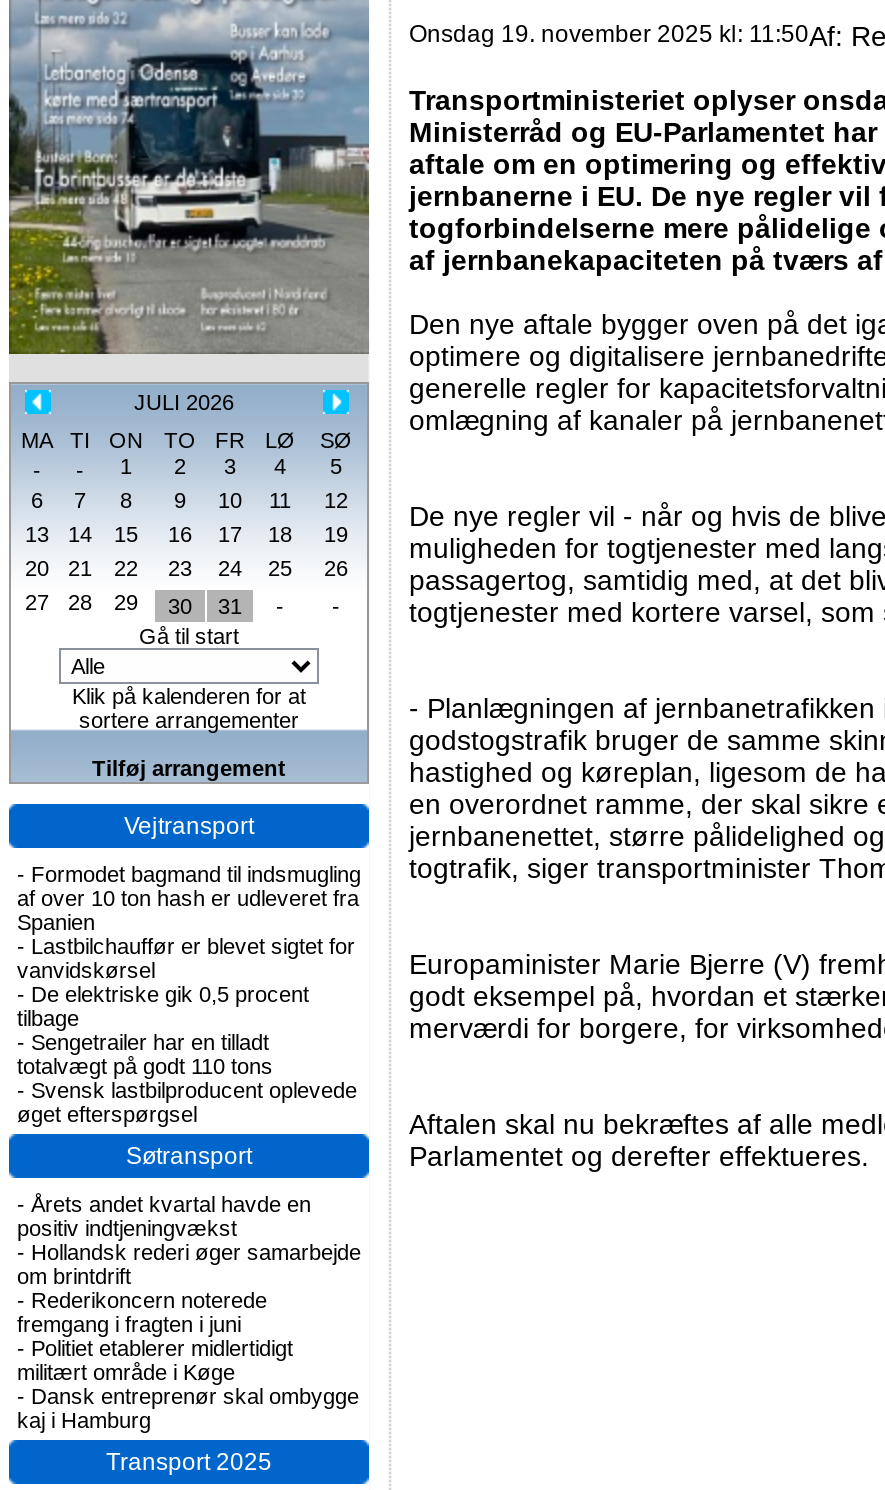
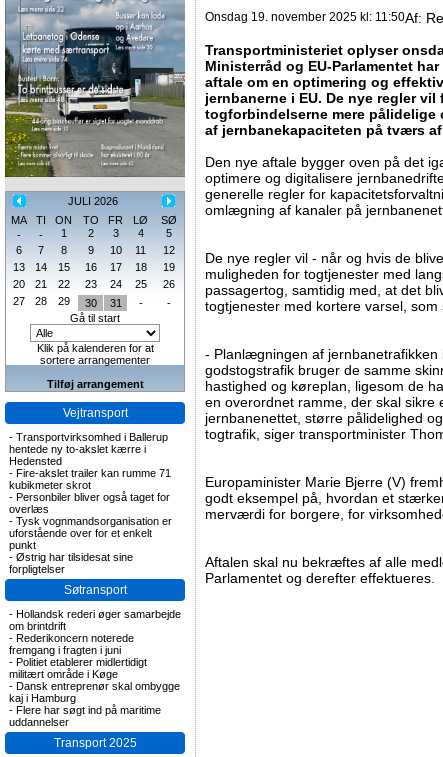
[17,862,361,1126] - Formodet bagmand til indsmugling | af over 10 ton hash er udleveret fra | Spanien | - Lastbilchauffør er blevet sigtet for | vanvidskørsel | - De elektriske gik 0,5 procent | tilbage | - Sengetrailer har en tilladt | totalvægt på godt 110 tons | - Svensk lastbilproducent oplevede | øget efterspørgsel -> [9,431,172,575] - Transportvirksomhed i Ballerup | hentede ny to-akslet kærre i | Hedensted | - Fire-akslet trailer kan rumme 71 | kubikmeter skrot | - Personbiler bliver også taget for | overlæs | - Tysk vognmandsorganisation er | uforstående over for et enkelt | punkt | - Østrig har tilsidesat sine | forpligtelser
[17,1192,311,1240] - Årets andet kvartal havde en | positiv indtjeningvækst -> none
none -> [9,704,161,728] - Flere har søgt ind på maritime | uddannelser

